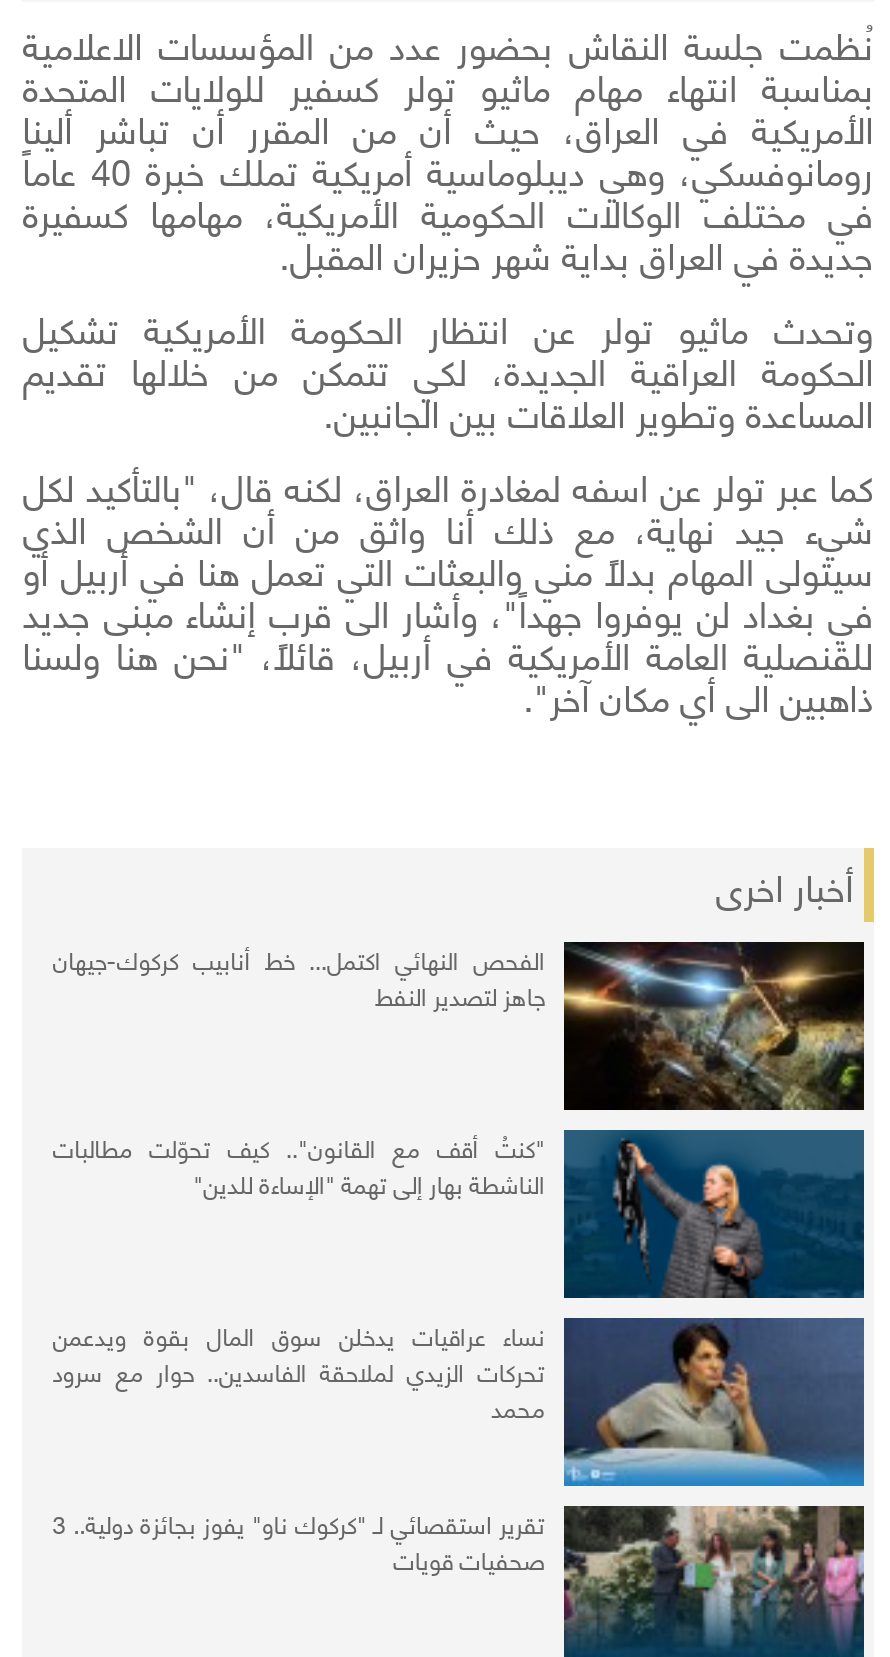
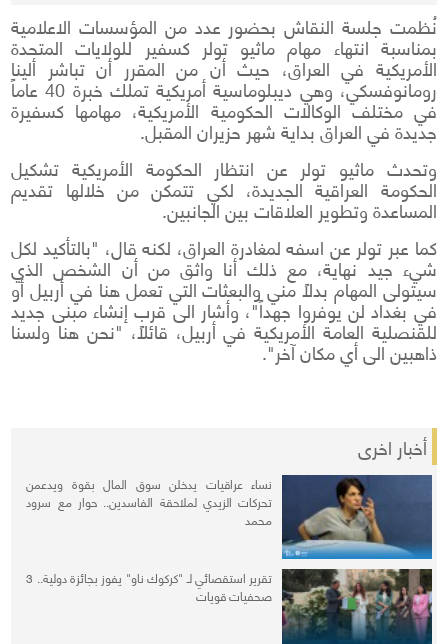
[52,935,866,1205] [image] | الفحص النهائي اكتمل... خط أنابيب كركوك-جيهان | جاهز لتصدير النفط | "كنتُ أقف مع القانون".. كيف تحوّلت مطالبات | الناشطة بهار إلى تهمة "الإساءة للدين" -> none
[564,1128,864,1300] [image] -> none

